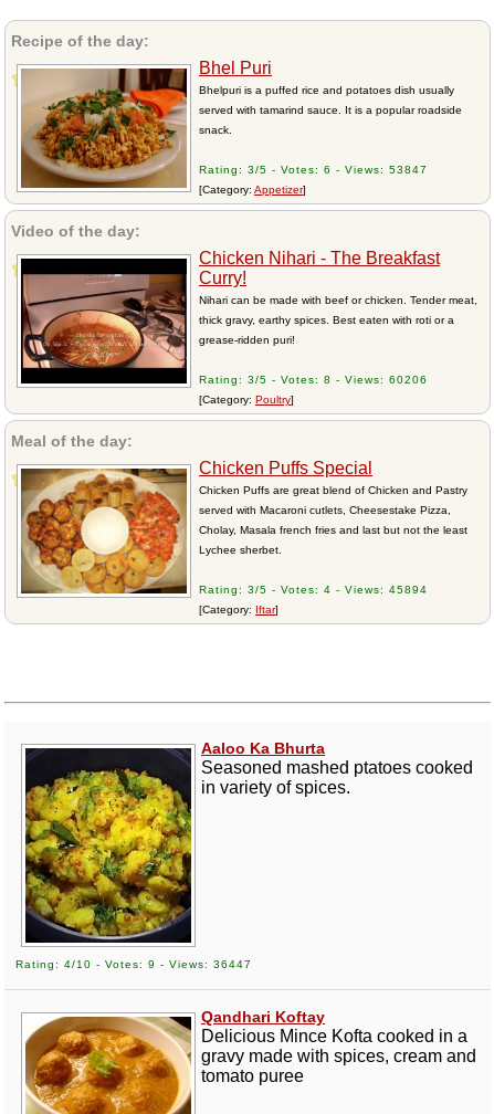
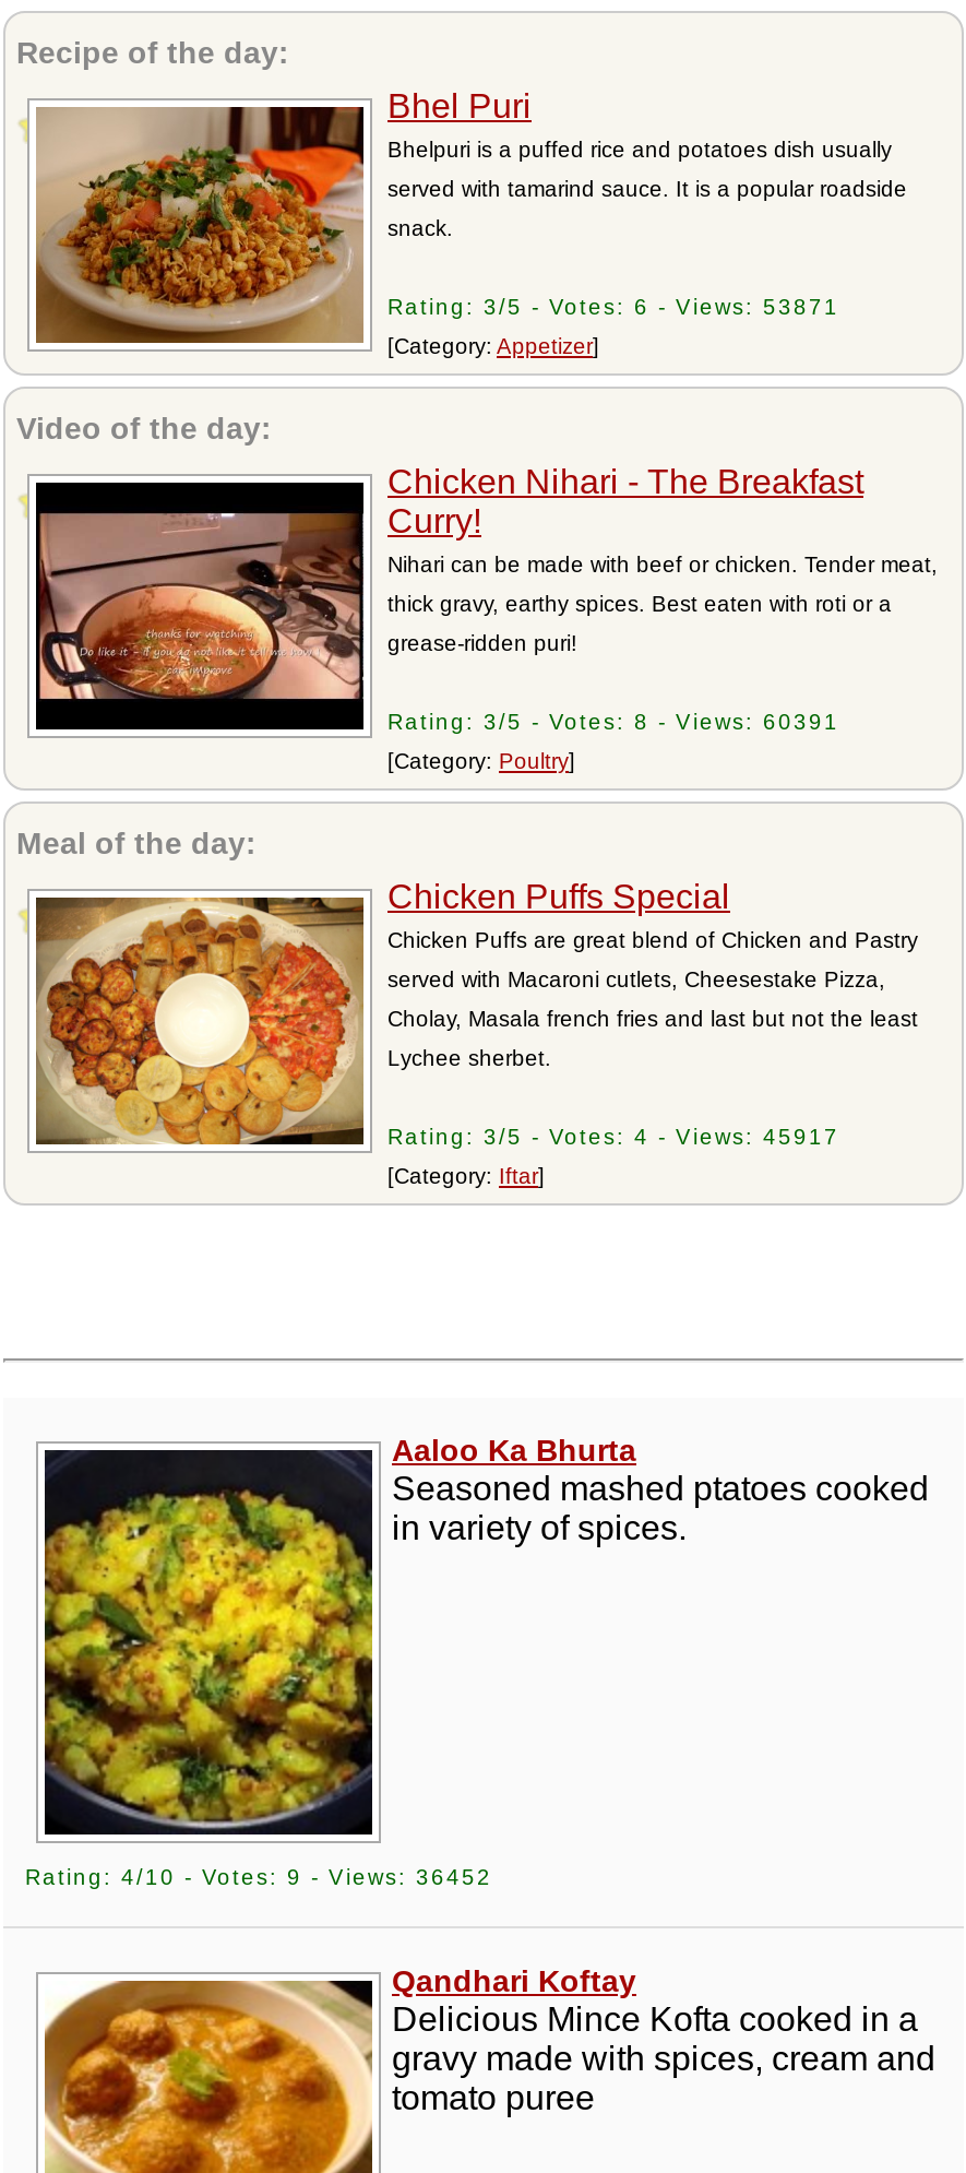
[199,164,428,176] Rating: 3/5 - Votes: 6 - Views: 53847 -> [387,295,839,319] Rating: 3/5 - Votes: 6 - Views: 53871
[199,374,428,386] Rating: 3/5 - Votes: 8 - Views: 60206 -> [387,710,839,734] Rating: 3/5 - Votes: 8 - Views: 60391
[199,584,428,596] Rating: 3/5 - Votes: 4 - Views: 45894 -> [387,1125,839,1149] Rating: 3/5 - Votes: 4 - Views: 45917
[15,958,252,970] Rating: 4/10 - Votes: 9 - Views: 36447 -> [25,1865,492,1889] Rating: 4/10 - Votes: 9 - Views: 36452

